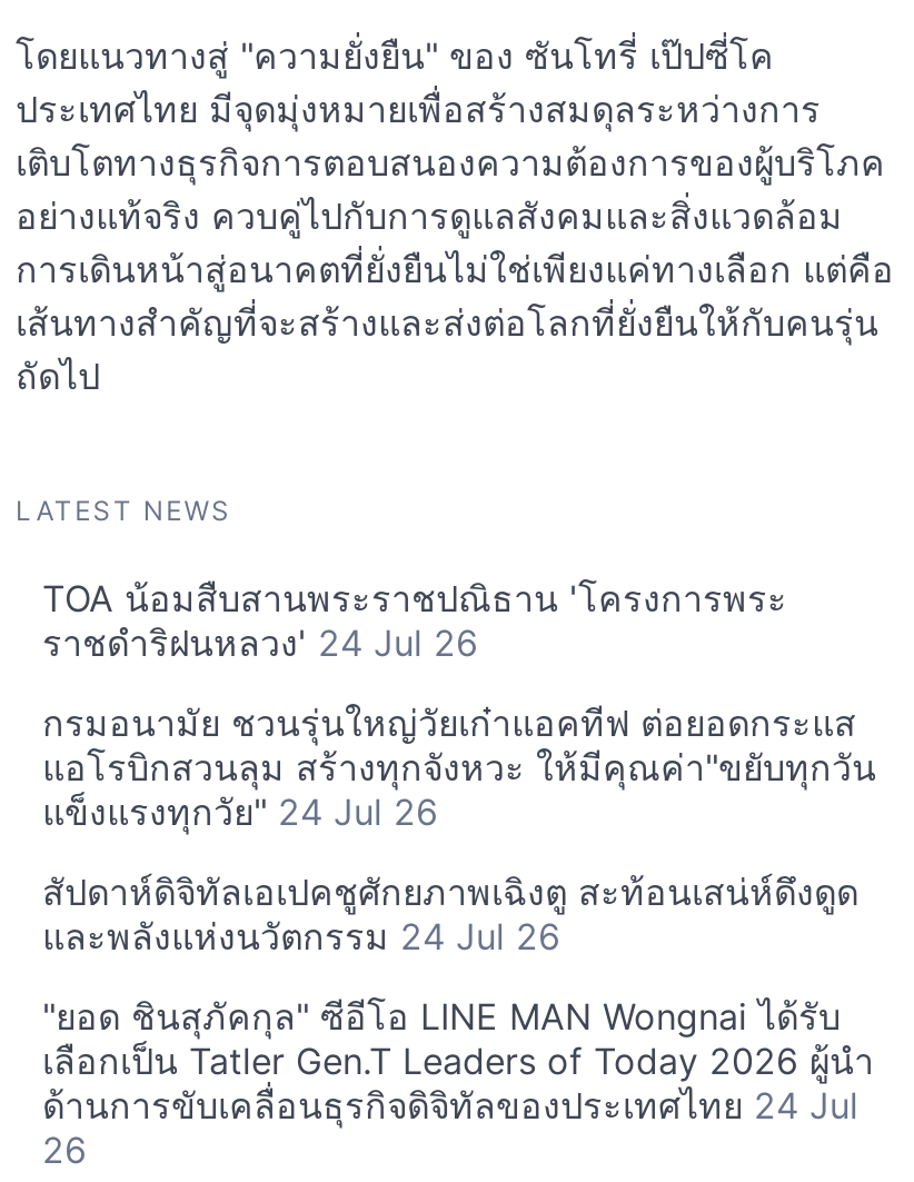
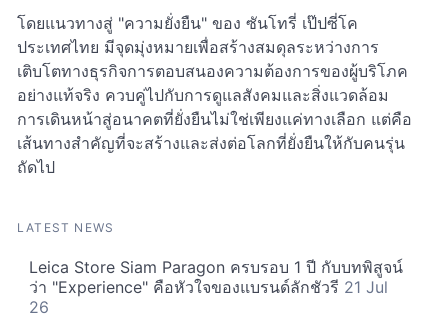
[42,576,876,1128] TOA น้อมสืบสานพระราชปณิธาน 'โครงการพระ | ราชดำริฝนหลวง' 24 Jul 26 | กรมอนามัย ชวนรุ่นใหญ่วัยเก๋าแอคทีฟ ต่อยอดกระแส | แอโรบิกสวนลุม สร้างทุกจังหวะ ให้มีคุณค่า"ขยับทุกวัน | แข็งแรงทุกวัย" 24 Jul 26 | สัปดาห์ดิจิทัลเอเปคชูศักยภาพเฉิงตู สะท้อนเสน่ห์ดึงดูด | และพลังแห่งนวัตกรรม24 Jul 26 | "ยอด ชินสุภัคกุล" ซีอีโอ LINE MAN Wongnai ได้รับ | เลือกเป็น Tatler Gen.T Leaders of Today 2026 ผู้นำ | ด้านการขับเคลื่อนธุรกิจดิจิทัลของประเทศไทย24 Jul -> [29,257,403,297] Leica Store Siam Paragon ครบรอบ 1 ปี กับบทพิสูจน์ | ว่า "Experience" คือหัวใจของแบรนด์ลักชัวรี21 Jul

